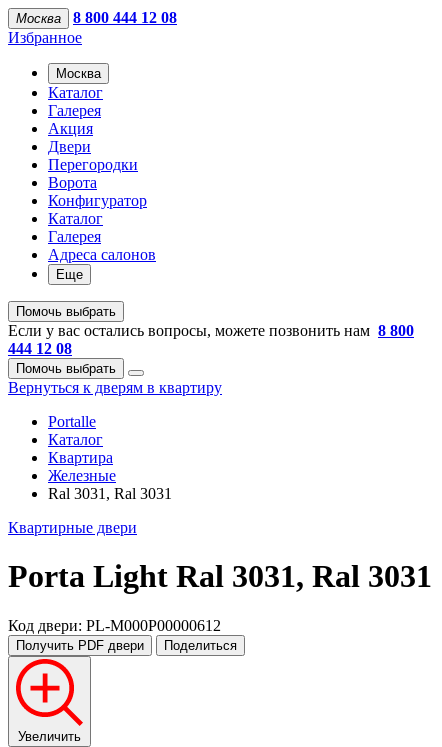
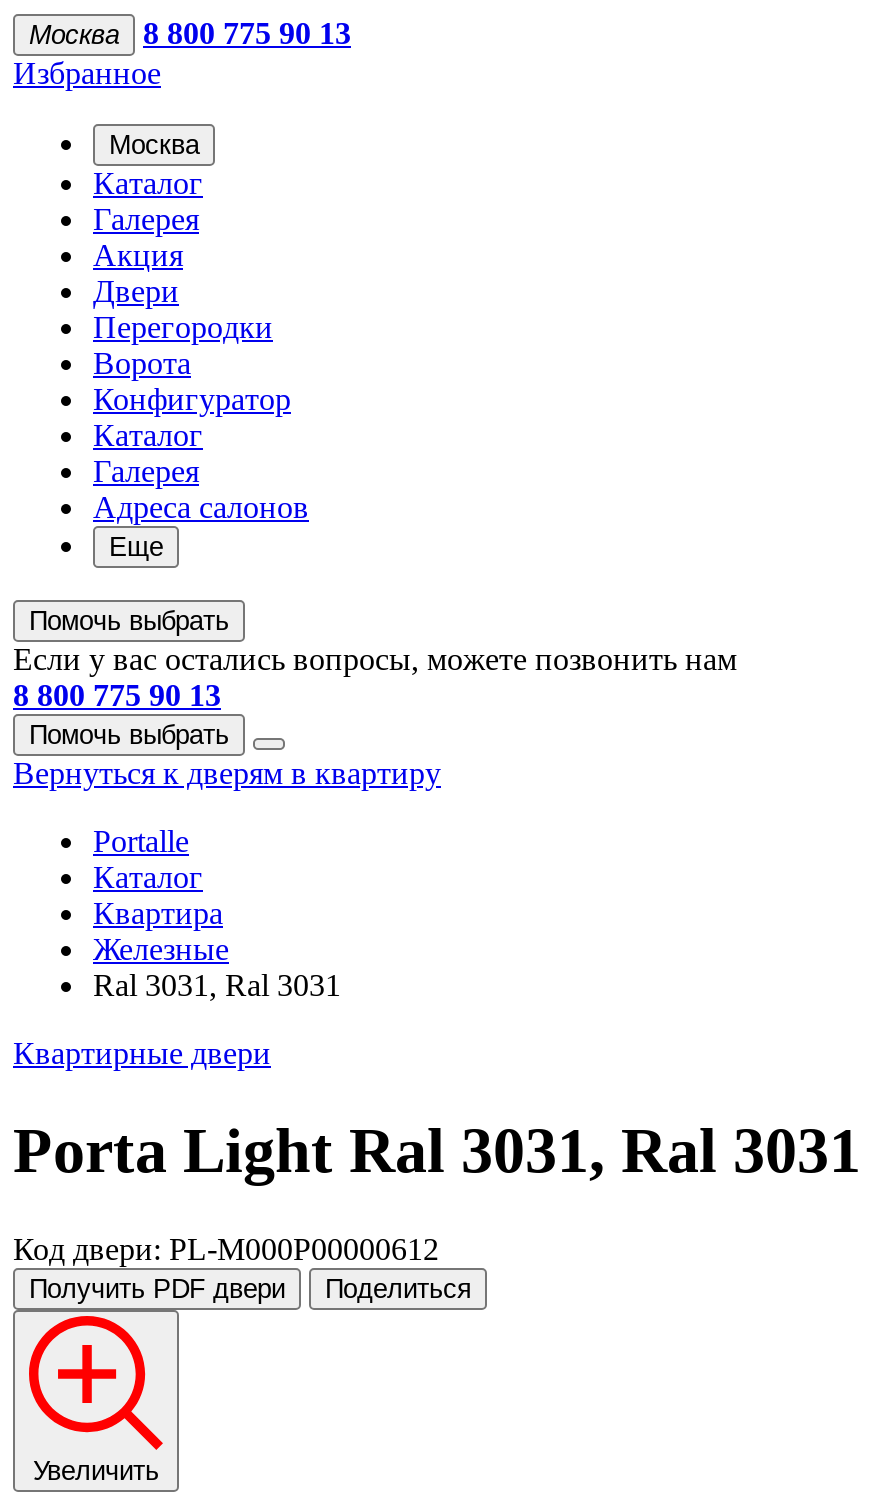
[16,9,177,26] Москва 8 800 444 12 08 -> [29,16,351,50] Москва 8 800 775 90 13
[8,322,414,357] Если у вас остались вопросы, можете позвонить нам 8 800 | 444 12 08 -> [13,642,745,712] Если у вас остались вопросы, можете позвонить нам | 8 800 775 90 13

